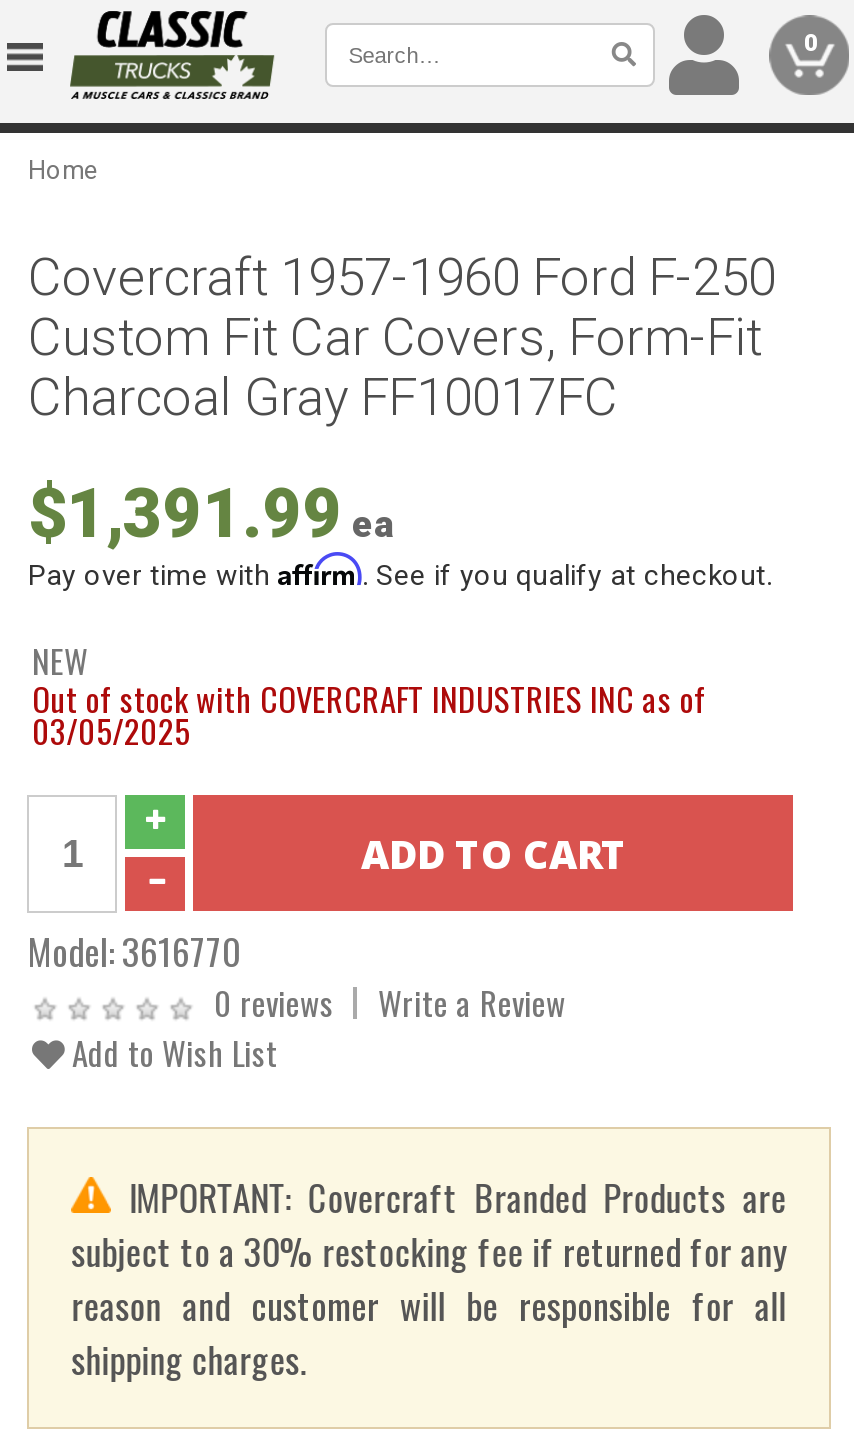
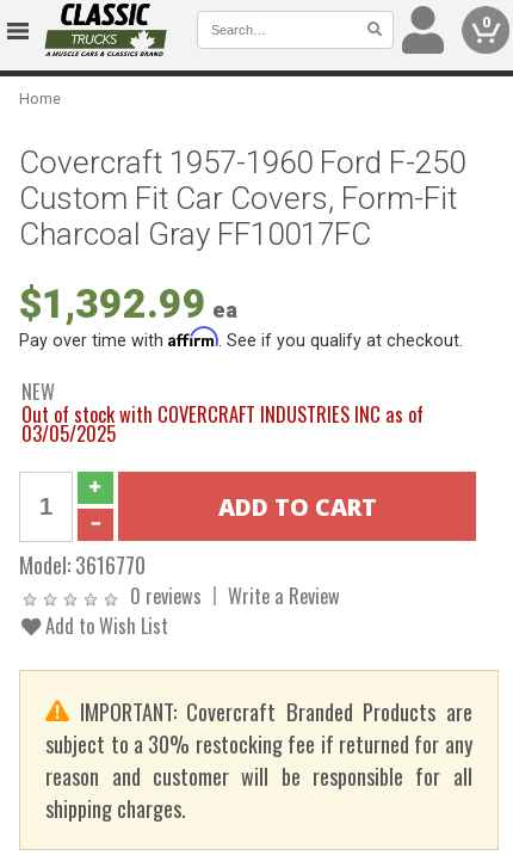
[28,475,394,553] $1,391.99 ea -> [20,281,238,327] $1,392.99 ea

